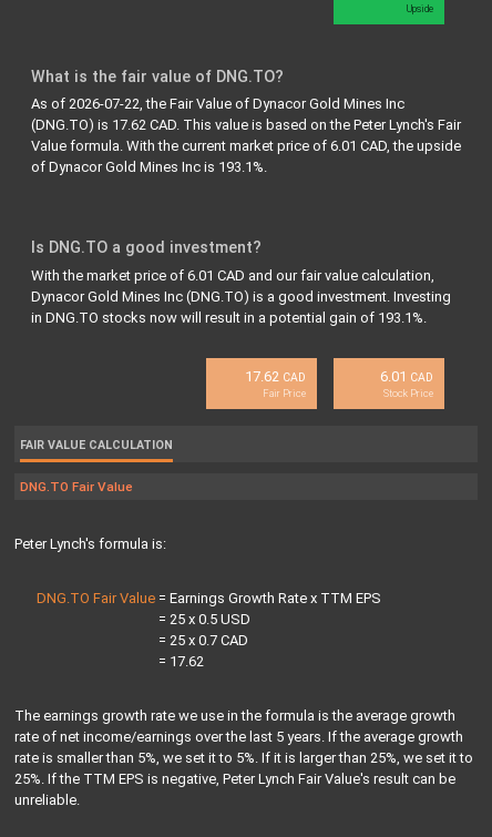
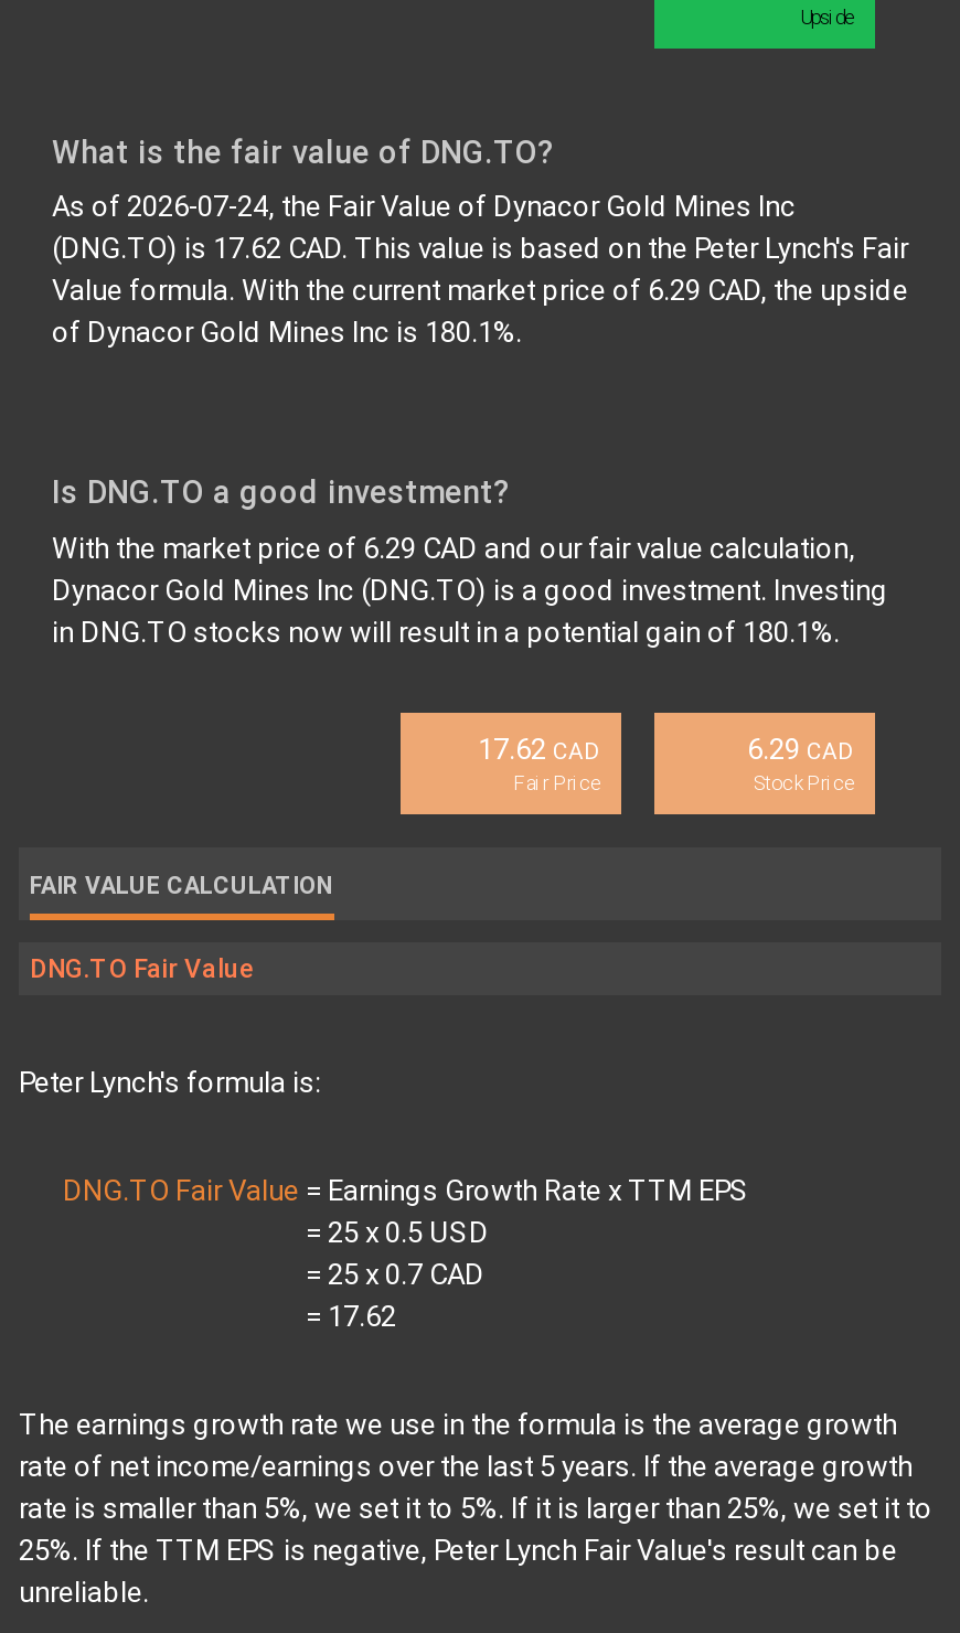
[31,96,404,112] As of 2026-07-22, the Fair Value of Dynacor Gold Mines Inc -> [52,191,796,224] As of 2026-07-24, the Fair Value of Dynacor Gold Mines Inc
[31,138,461,155] Value formula. With the current market price of 6.01 CAD, the upside -> [52,275,908,308] Value formula. With the current market price of 6.29 CAD, the upside
[31,159,267,176] of Dynacor Gold Mines Inc is 193.1%. -> [52,316,522,350] of Dynacor Gold Mines Inc is 180.1%.
[31,267,434,284] With the market price of 6.01 CAD and our fair value calculation, -> [52,532,855,565] With the market price of 6.29 CAD and our fair value calculation,
[31,309,427,326] in DNG.TO stocks now will result in a potential gain of 193.1%. -> [52,615,840,649] in DNG.TO stocks now will result in a potential gain of 180.1%.
[380,368,433,385] 6.01 CAD -> [747,732,853,766] 6.29 CAD

